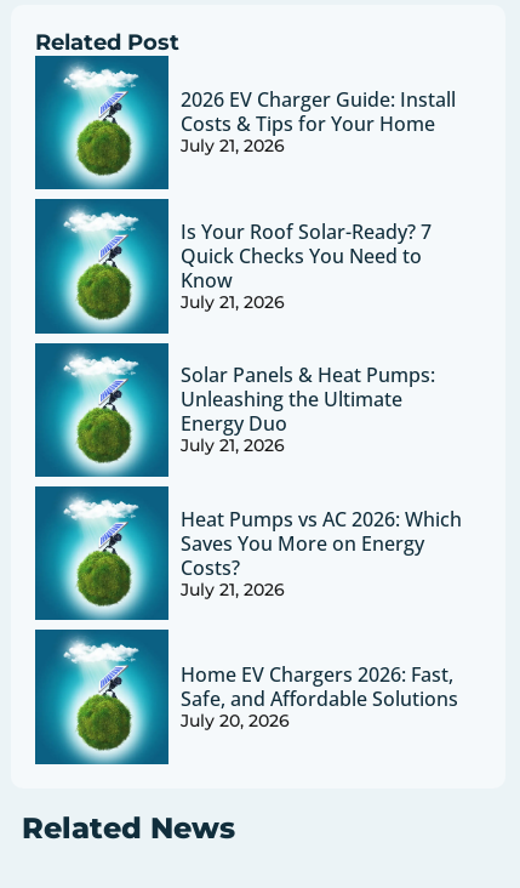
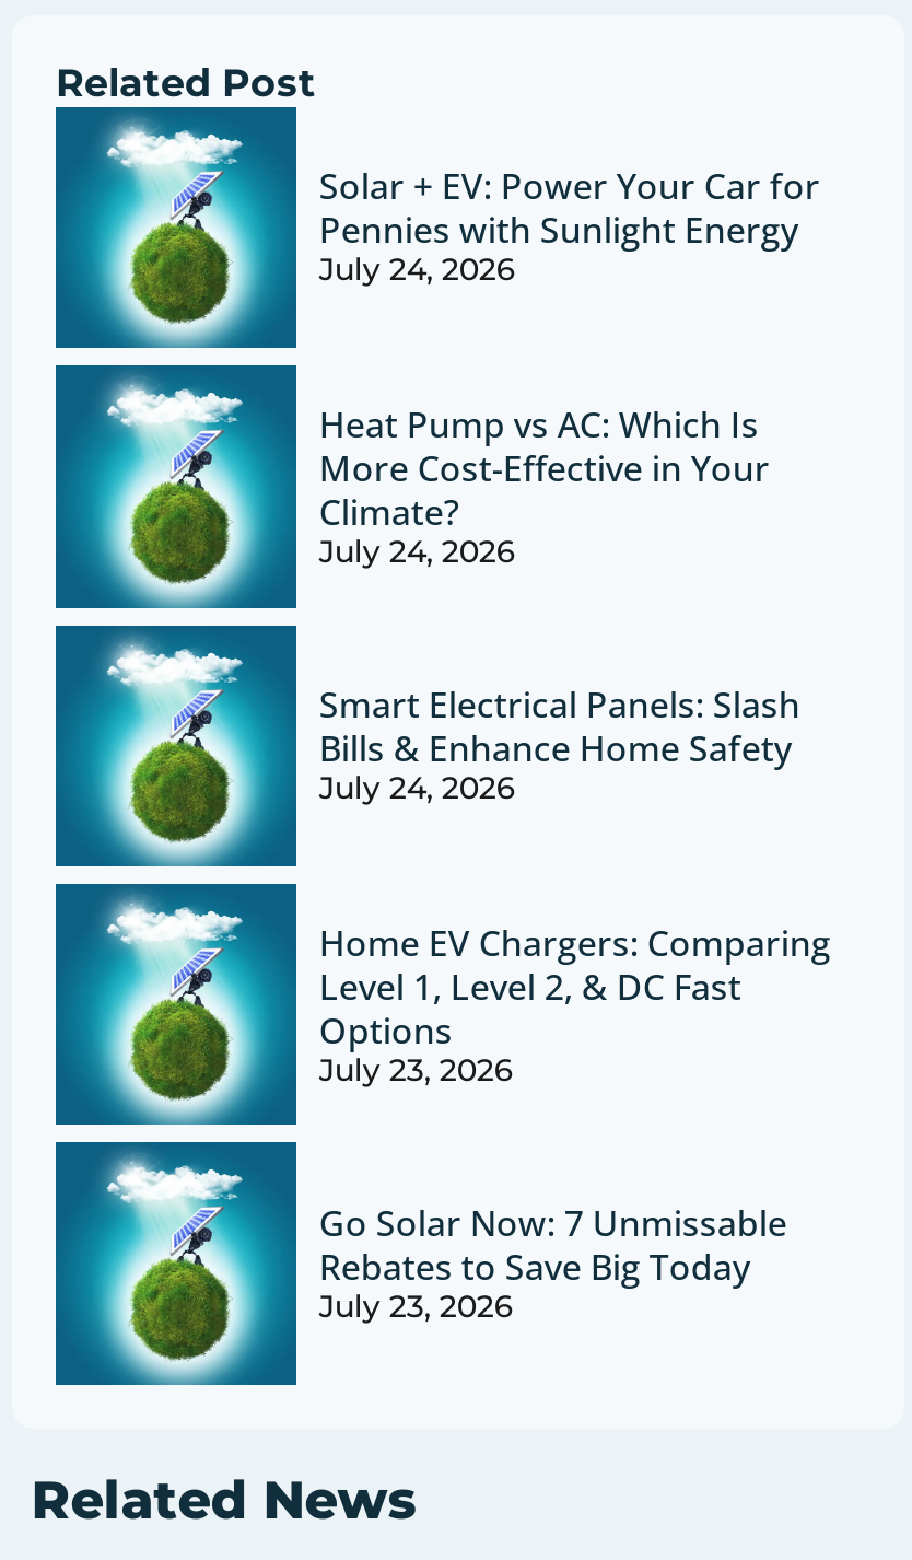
[181,87,456,157] 2026 EV Charger Guide: Install | Costs & Tips for Your Home | July 21, 2026 -> [319,163,820,290] Solar + EV: Power Your Car for | Pennies with Sunlight Energy | July 24, 2026
[181,218,432,313] Is Your Roof Solar-Ready? 7 | Quick Checks You Need to | Know | July 21, 2026 -> [319,400,770,571] Heat Pump vs AC: Which Is | More Cost-Effective in Your | Climate? | July 24, 2026
[181,362,436,456] Solar Panels & Heat Pumps: | Unleashing the Ultimate | Energy Duo | July 21, 2026 -> [319,681,800,808] Smart Electrical Panels: Slash | Bills & Enhance Home Safety | July 24, 2026
[181,505,462,600] Heat Pumps vs AC 2026: Which | Saves You More on Energy | Costs? | July 21, 2026 -> [319,918,831,1089] Home EV Chargers: Comparing | Level 1, Level 2, & DC Fast | Options | July 23, 2026
[181,661,459,732] Home EV Chargers 2026: Fast, | Safe, and Affordable Solutions | July 20, 2026 -> [319,1199,787,1326] Go Solar Now: 7 Unmissable | Rebates to Save Big Today | July 23, 2026

